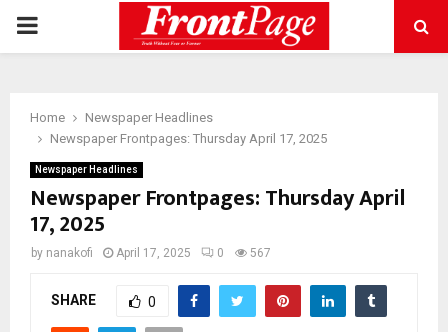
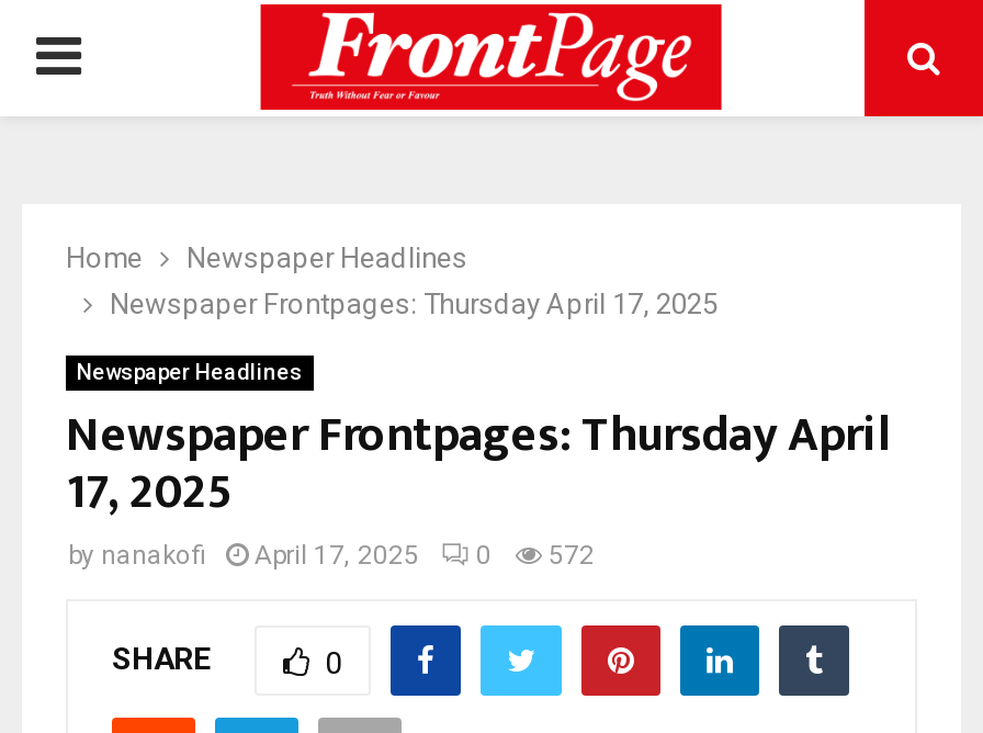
[31,246,271,260] by nanakofi April 17, 2025 0 567 -> [68,540,595,571] by nanakofi April 17, 2025 0 572

